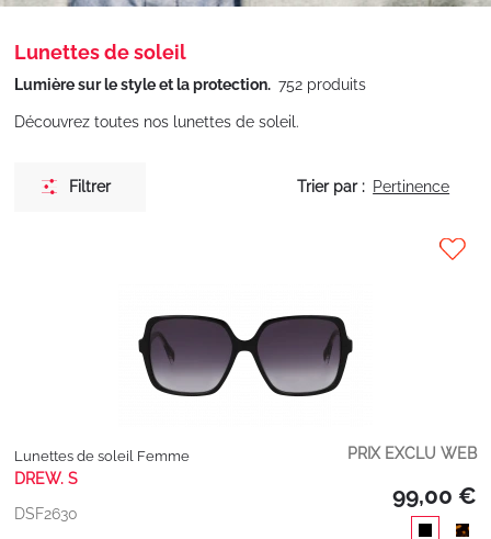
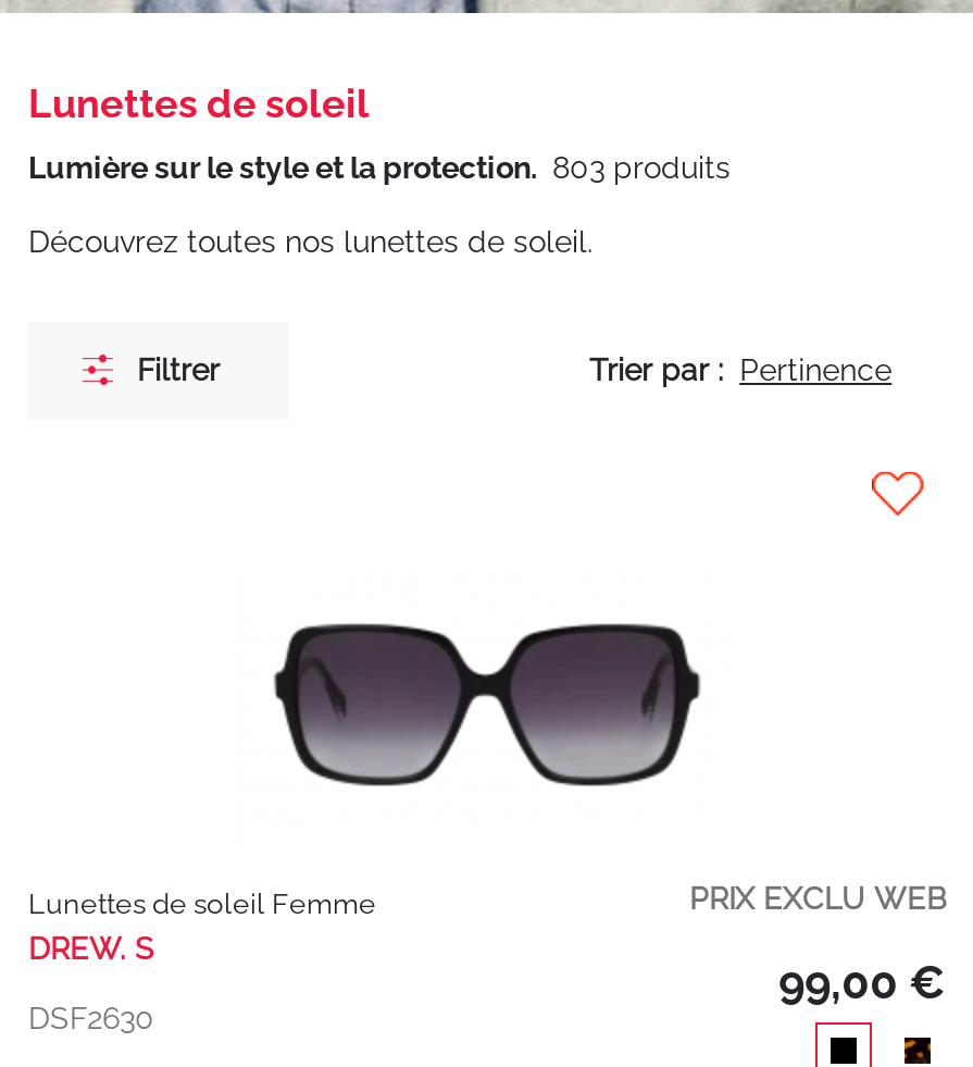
[14,76,366,93] Lumière sur le style et la protection. 752 produits -> [28,150,731,185] Lumière sur le style et la protection. 803 produits

